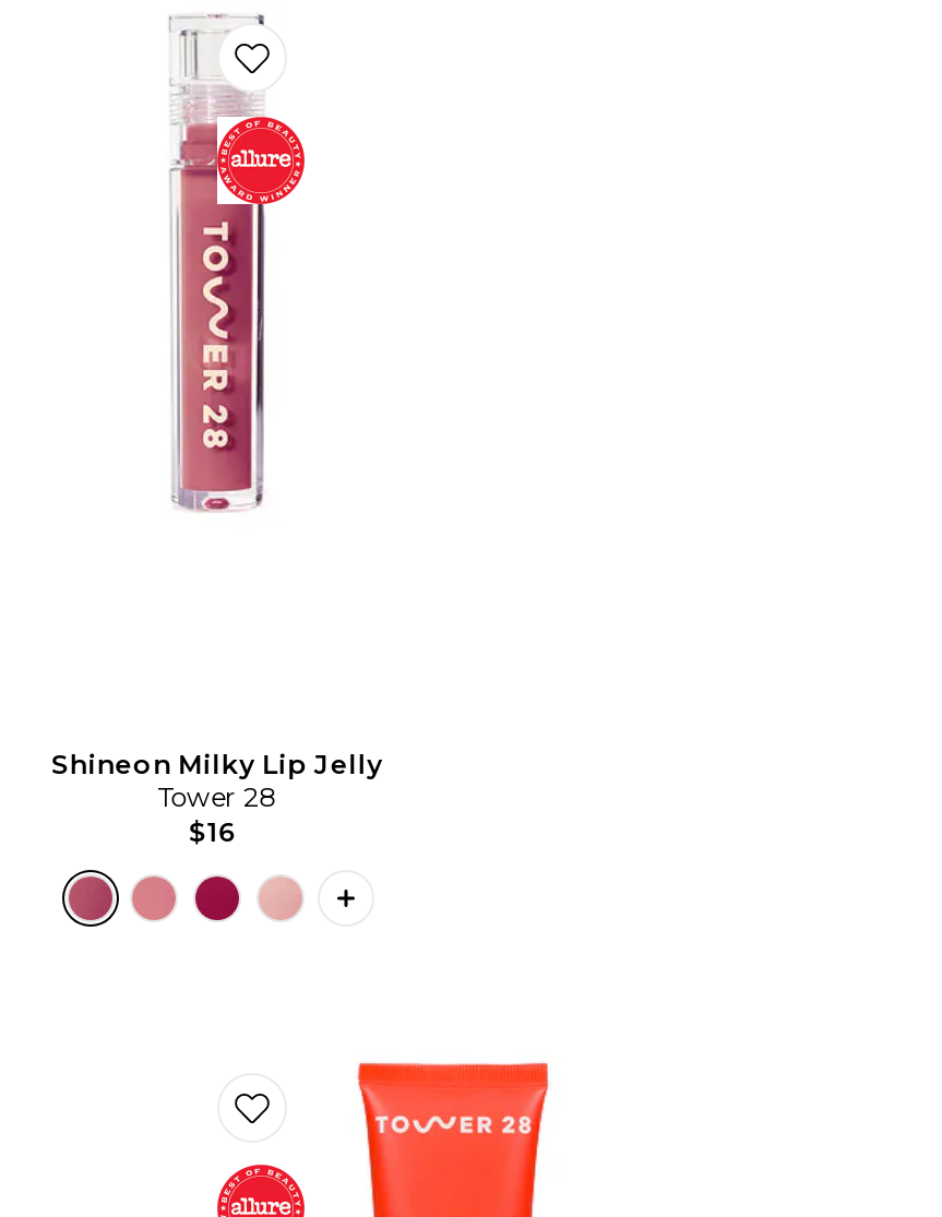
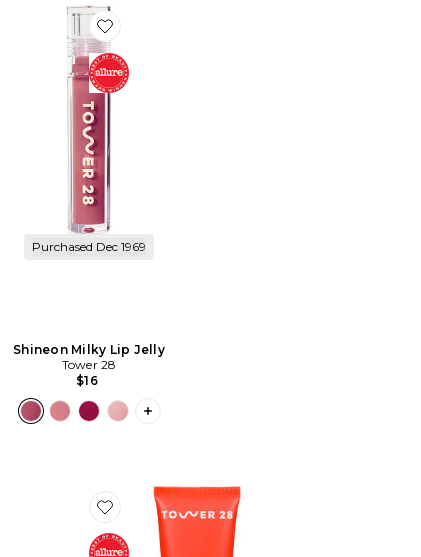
none -> [32,239,146,254] Purchased Dec 1969

